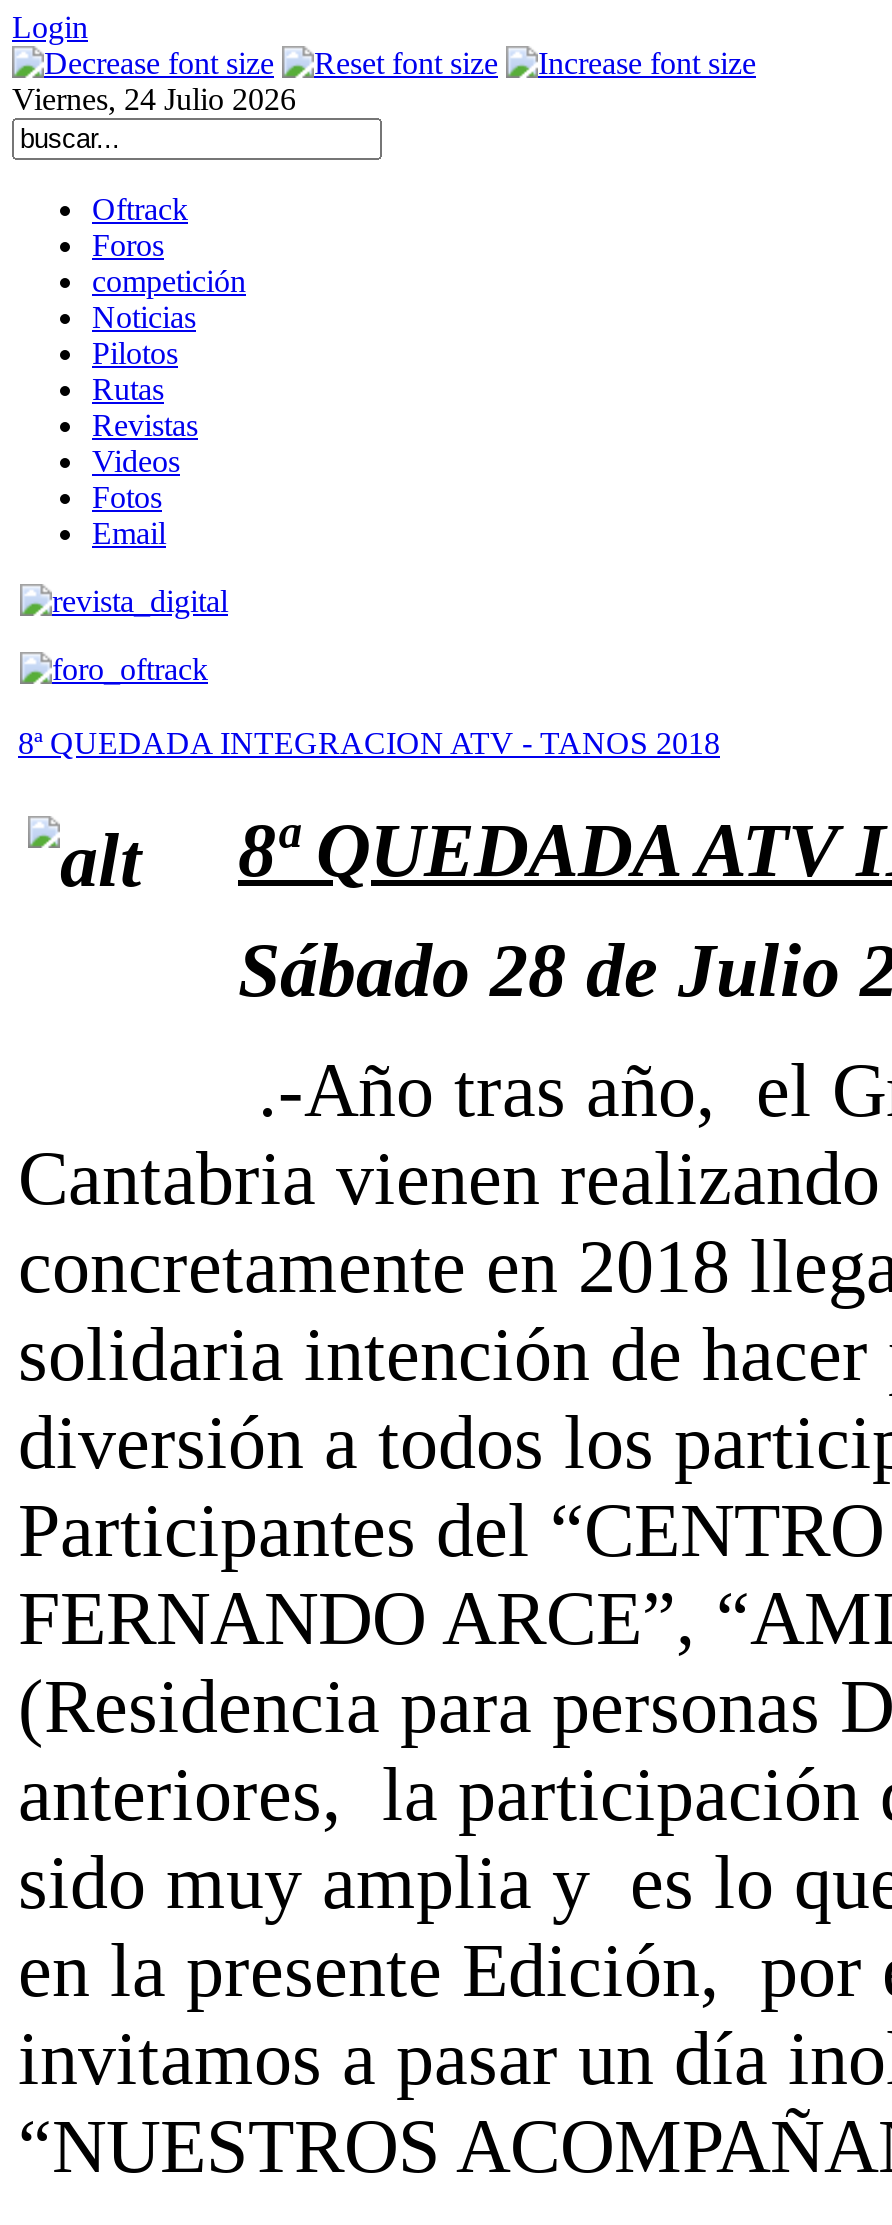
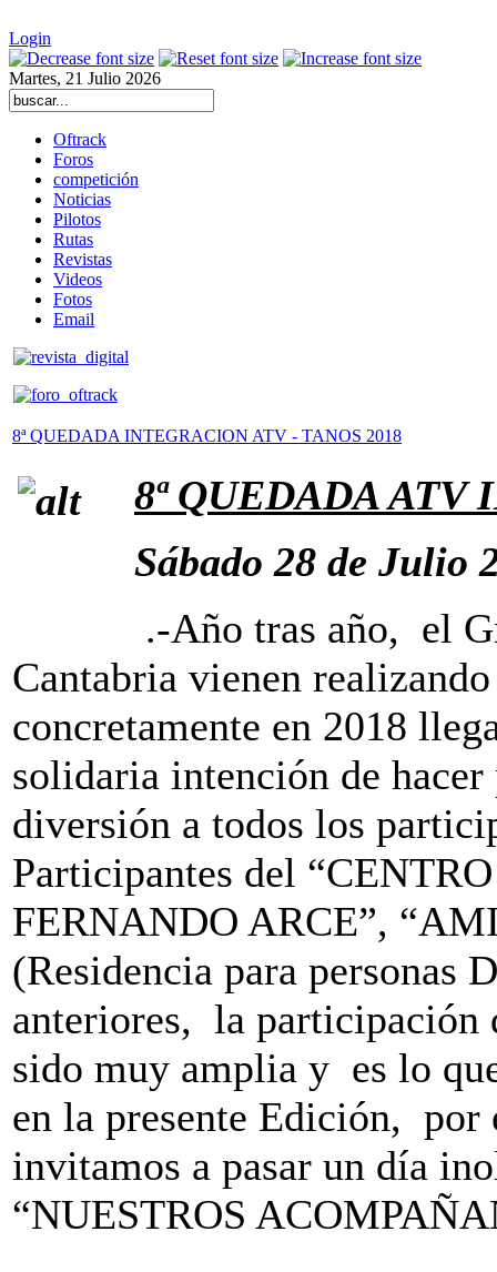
[12,82,296,116] Viernes, 24 Julio 2026 -> [9,69,161,88] Martes, 21 Julio 2026

